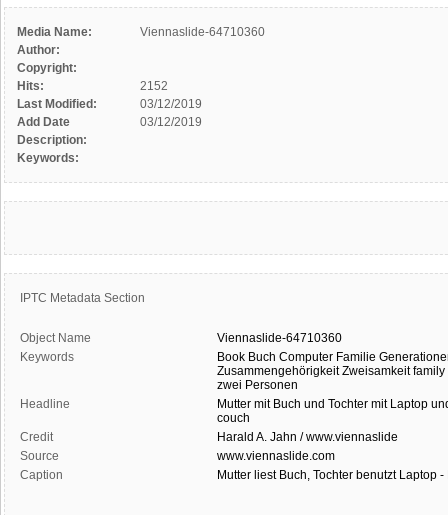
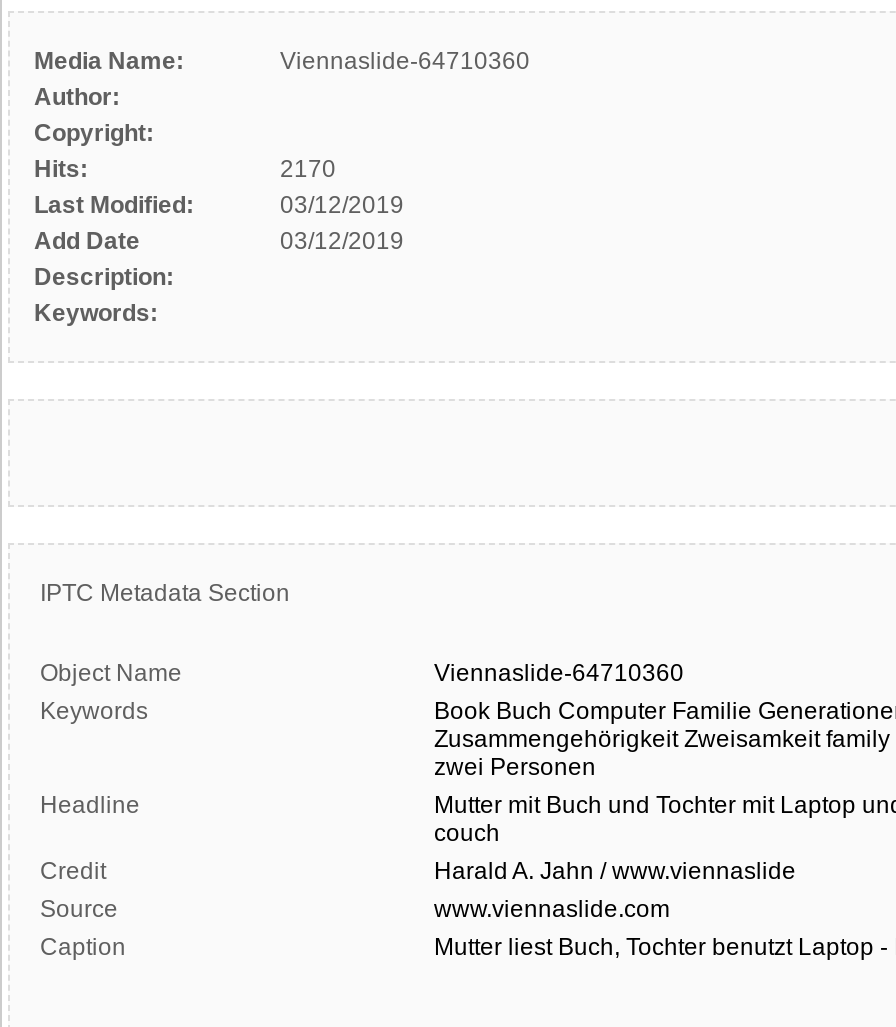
[140,79,168,93] 2152 -> [280,155,336,183] 2170

